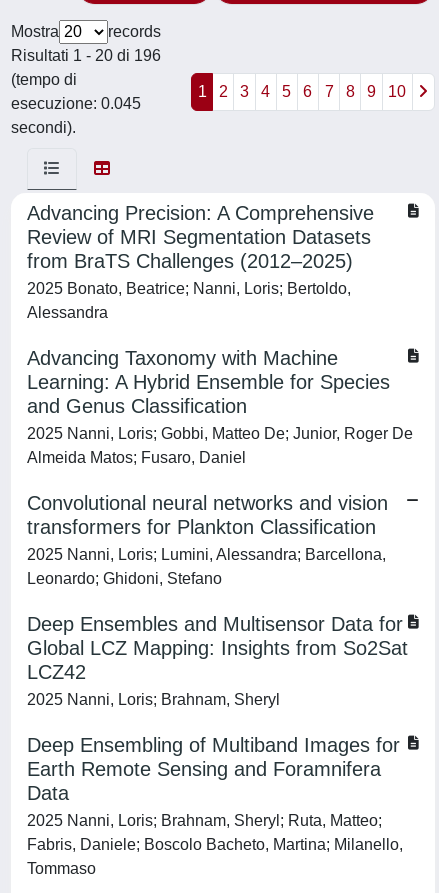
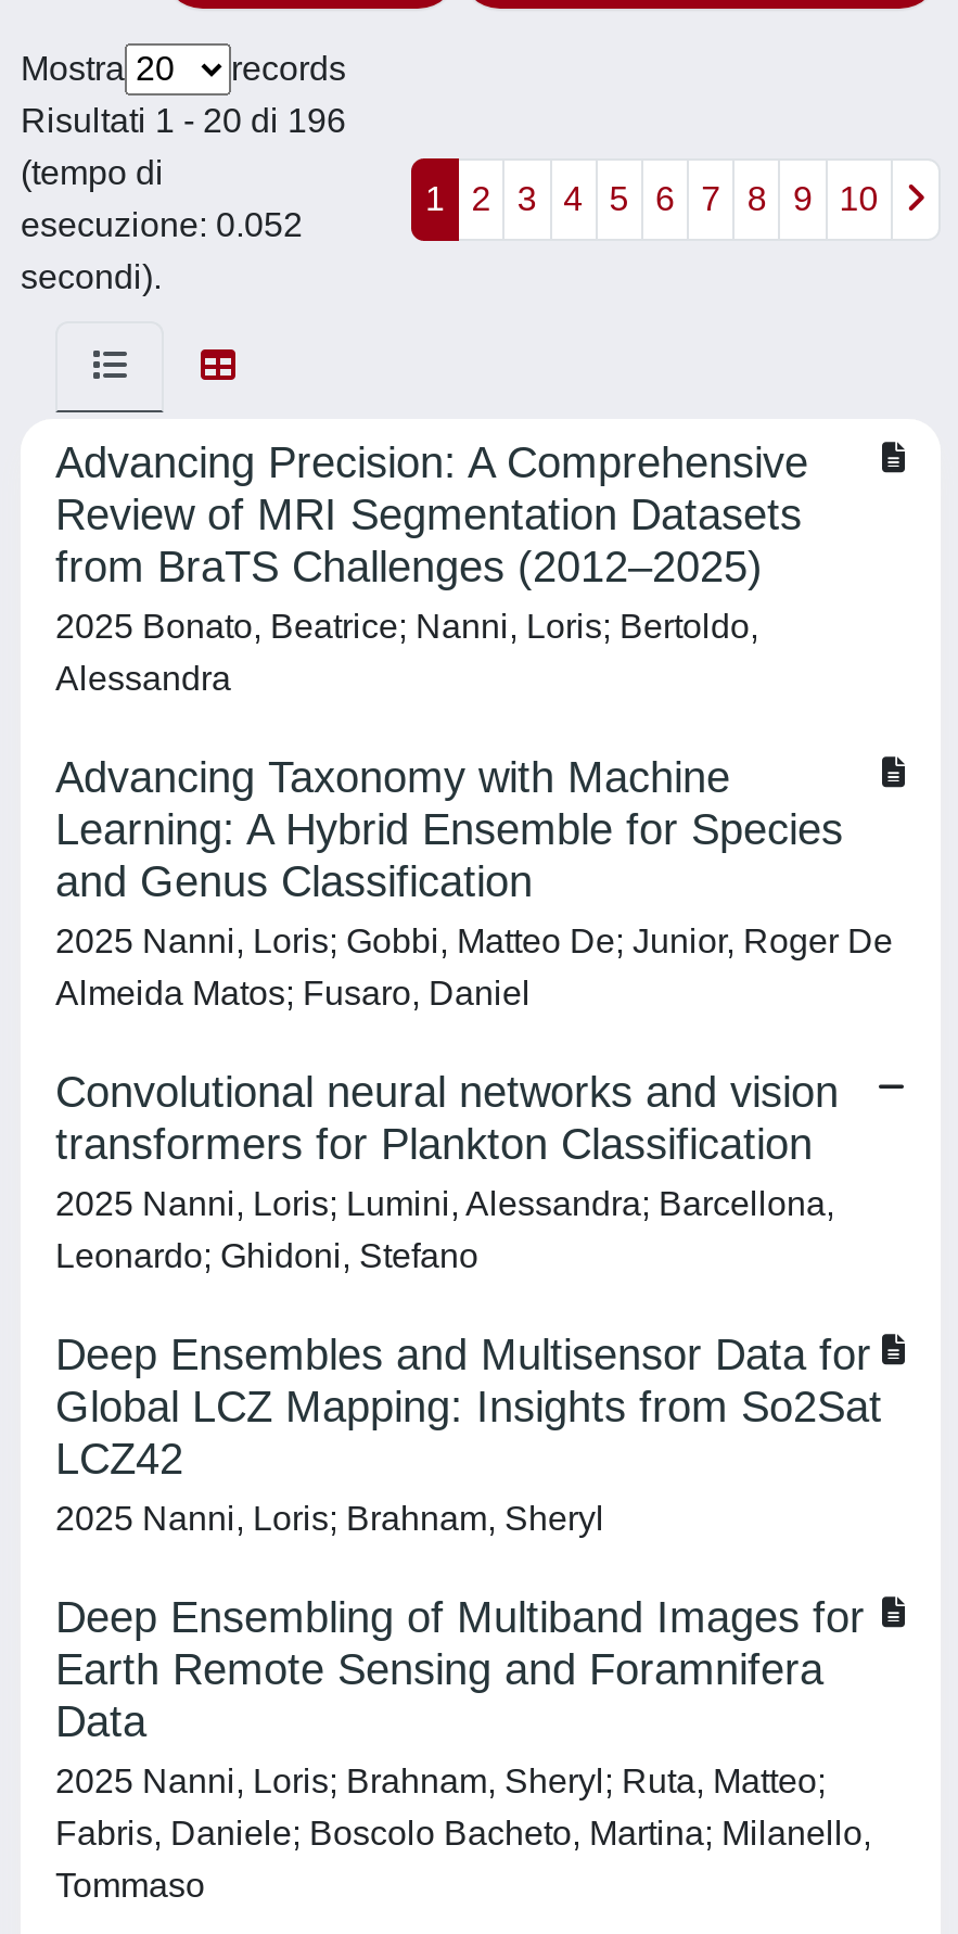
[11,95,141,112] esecuzione: 0.045 -> [21,206,303,243] esecuzione: 0.052

